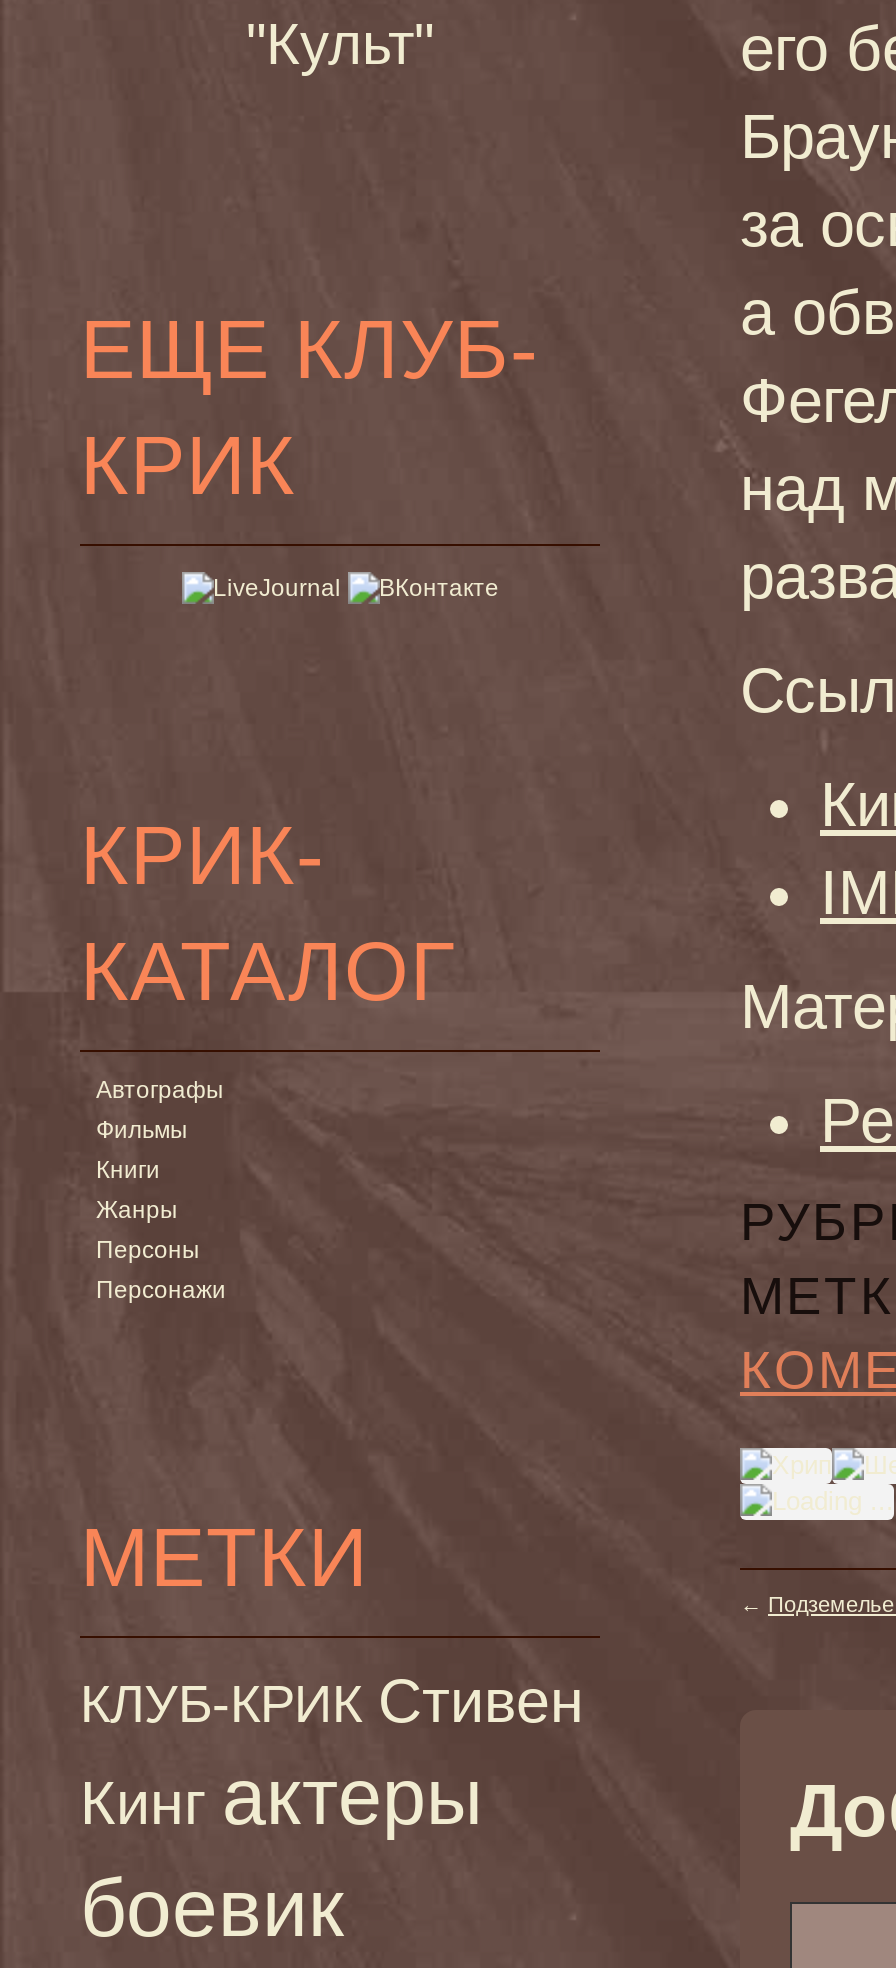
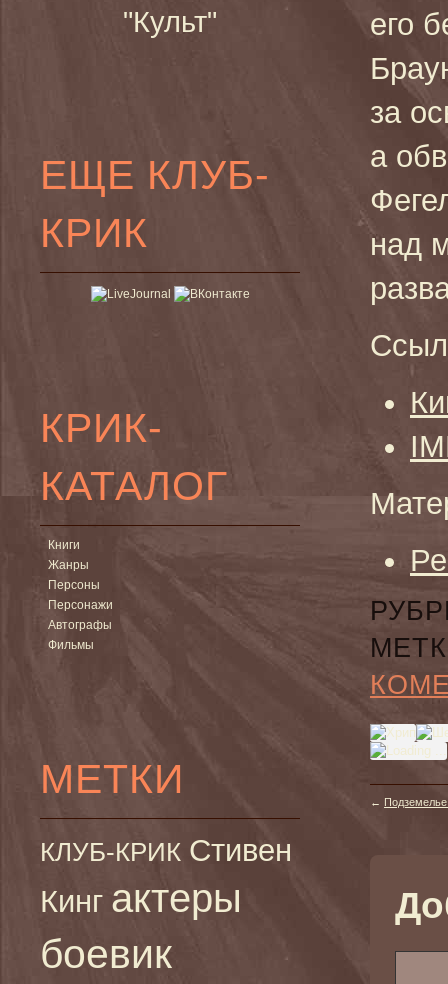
moved [96,1076,224,1144] -> [48,618,112,652]: Автографы | Фильмы
moved [96,1156,226,1304] -> [48,538,113,612]: Книги | Жанры | Персоны | Персонажи

